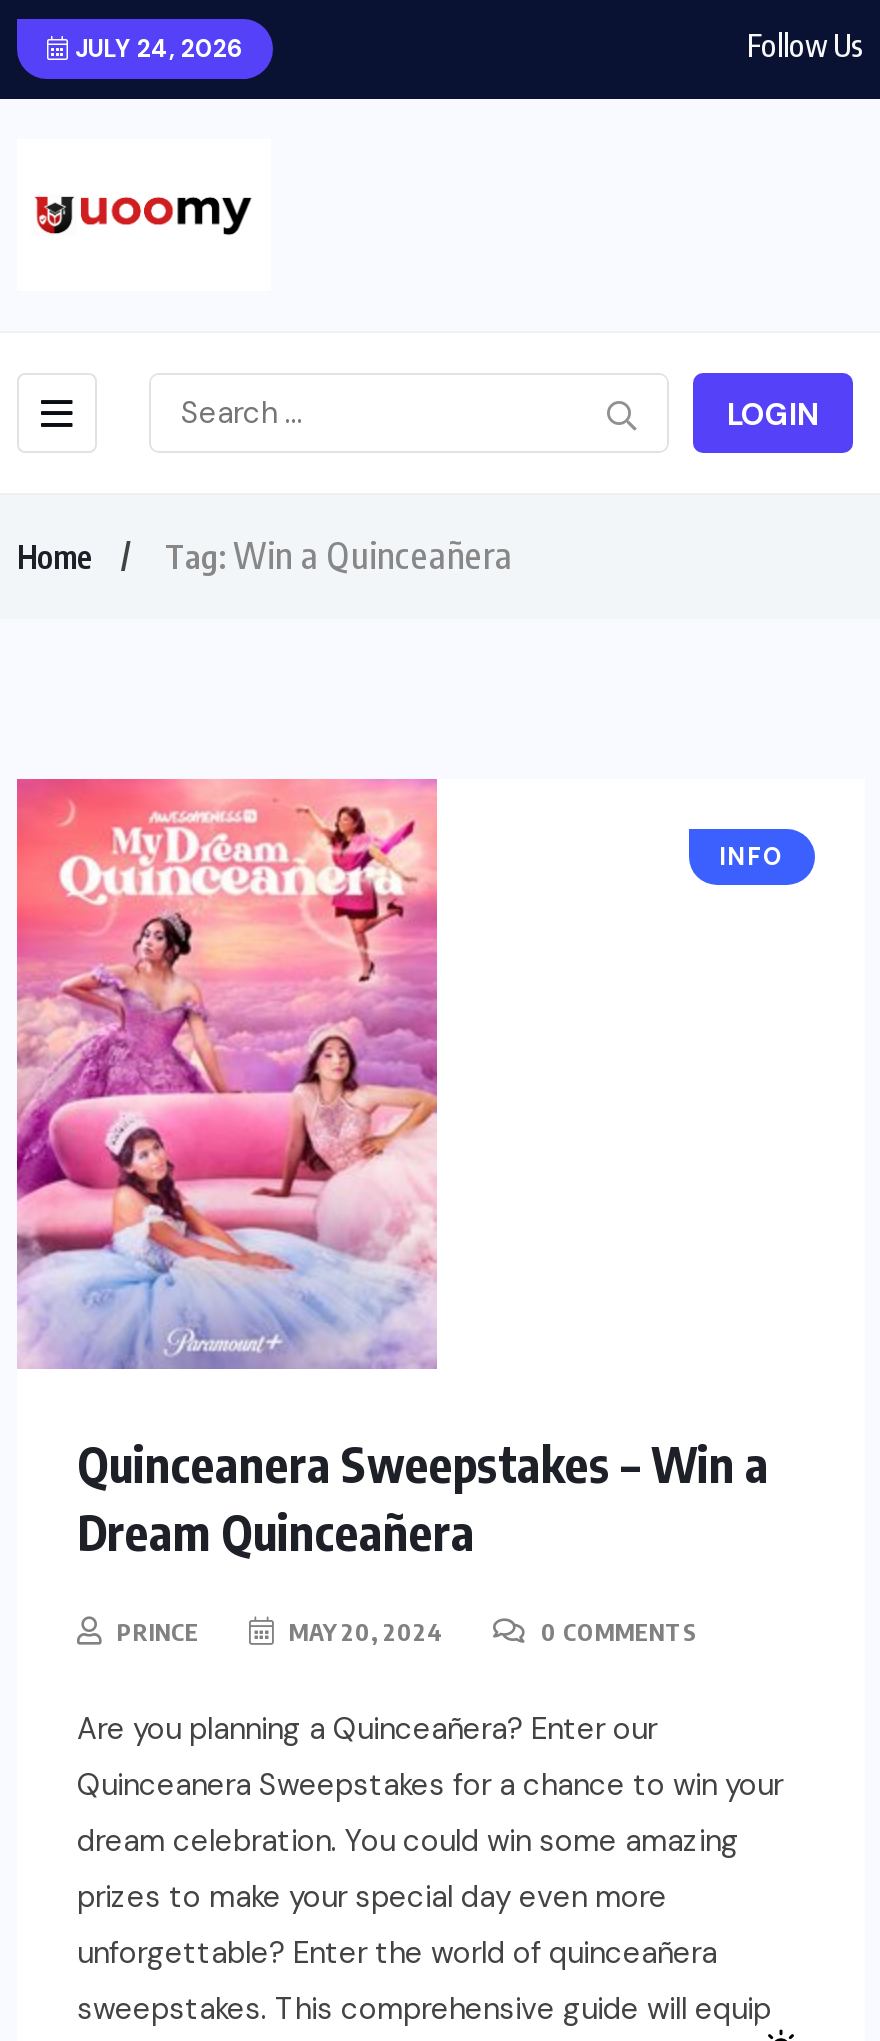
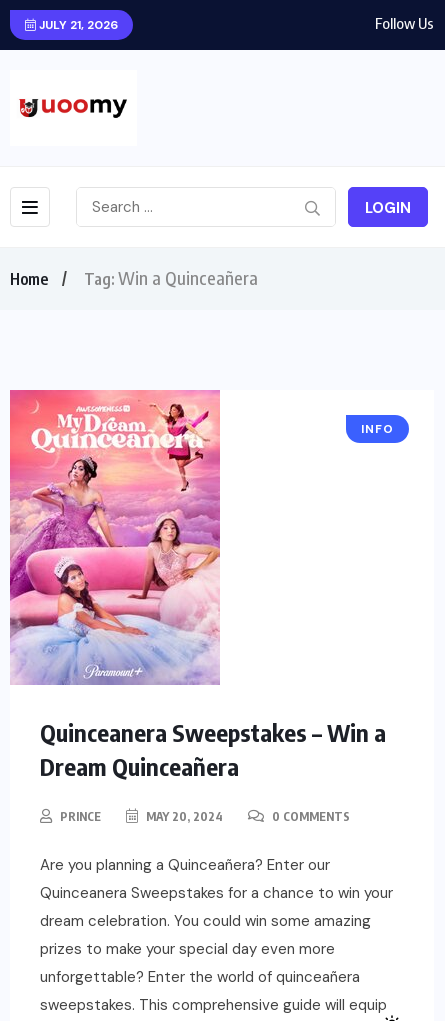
[69,33,243,65] JULY 24, 2026 -> [36,17,118,33] JULY 21, 2026

